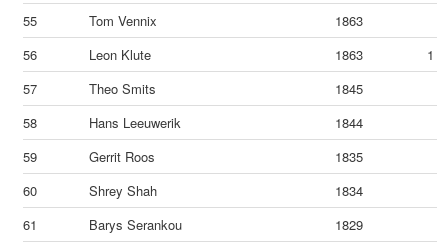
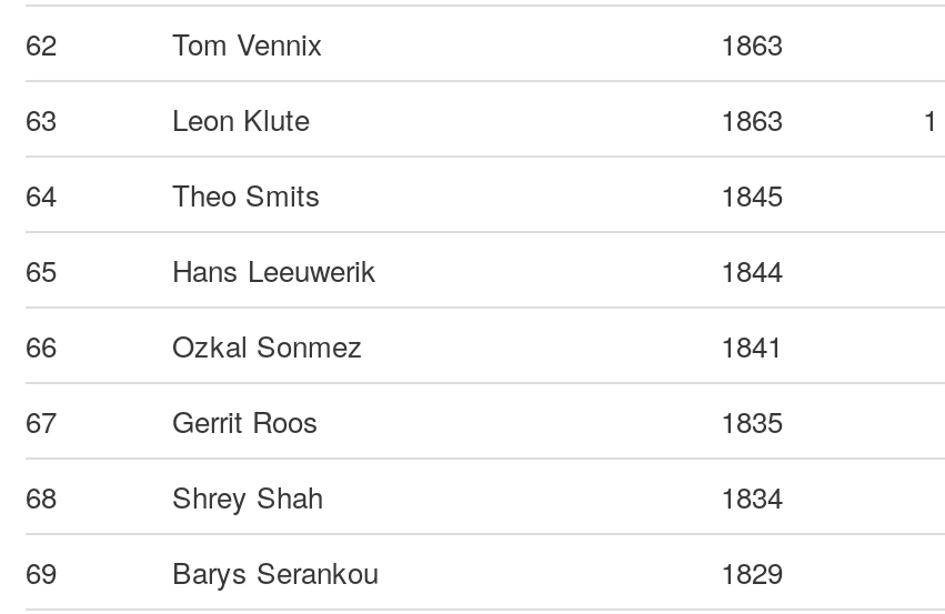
[23,11,37,30] 55 -> [26,22,57,65] 62
[23,45,37,64] 56 -> [26,98,57,140] 63
[23,79,37,98] 57 -> [26,173,57,216] 64
[23,113,37,132] 58 -> [26,249,57,291] 65
[23,147,37,166] 59 -> [26,324,783,442] 66 | Ozkal Sonmez | 1841 | 67
[23,181,37,200] 60 -> [26,475,57,518] 68
[23,215,37,234] 61 -> [26,551,57,593] 69

